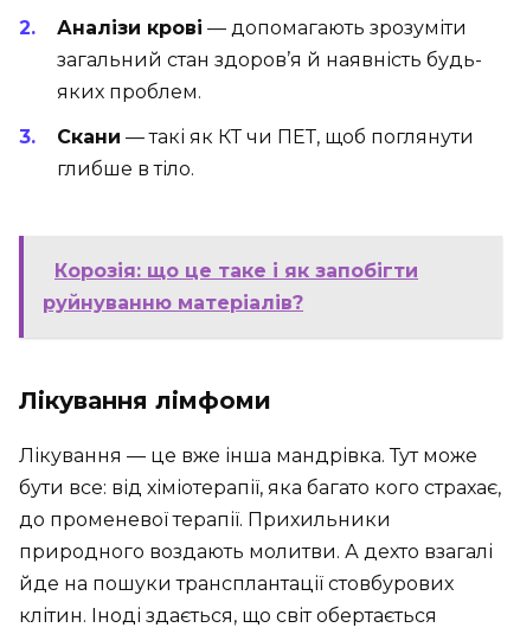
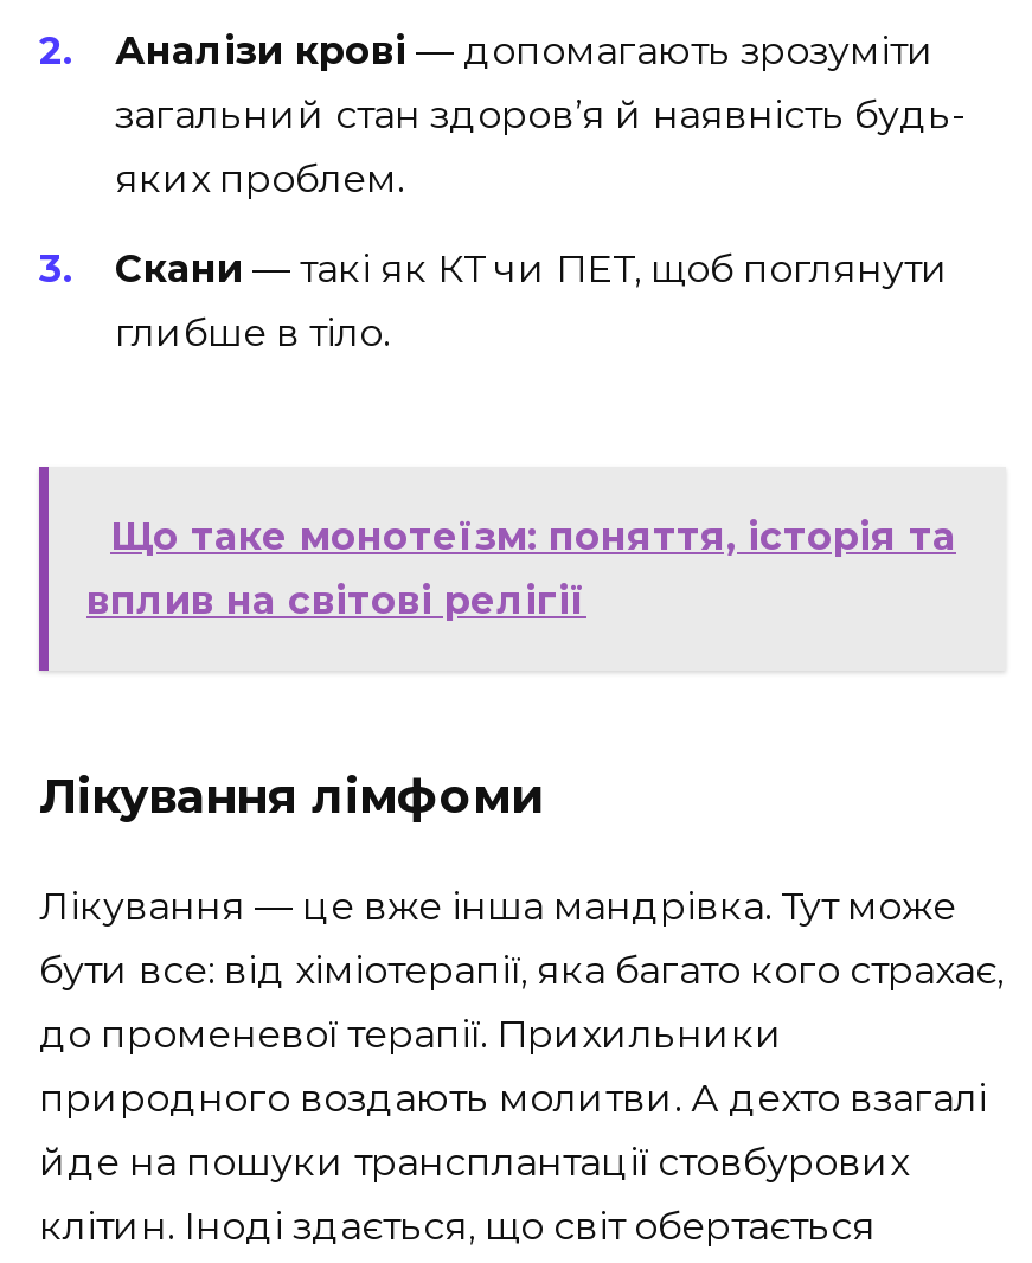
[43,260,418,314] Корозія: що це таке і як запобігти | руйнуванню матеріалів? -> [86,515,956,624] Що таке монотеїзм: поняття, історія та | вплив на світові релігії

